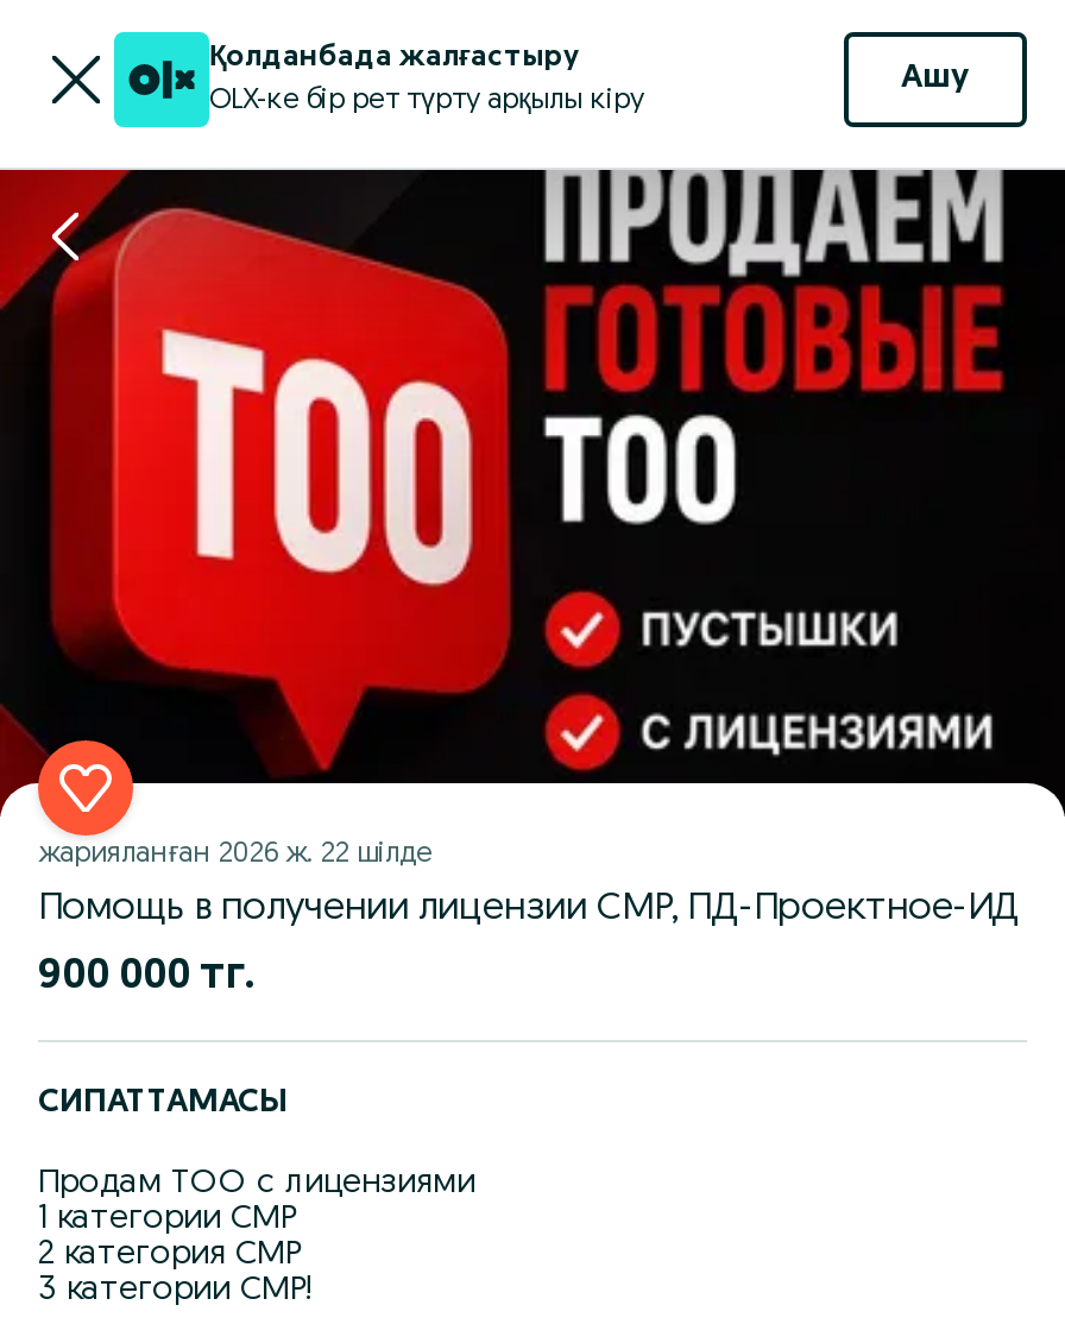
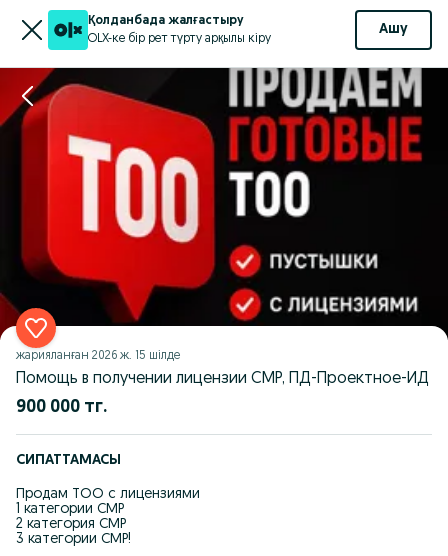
[38,840,433,869] жарияланған 2026 ж. 22 шілде -> [16,350,181,362] жарияланған 2026 ж. 15 шілде

